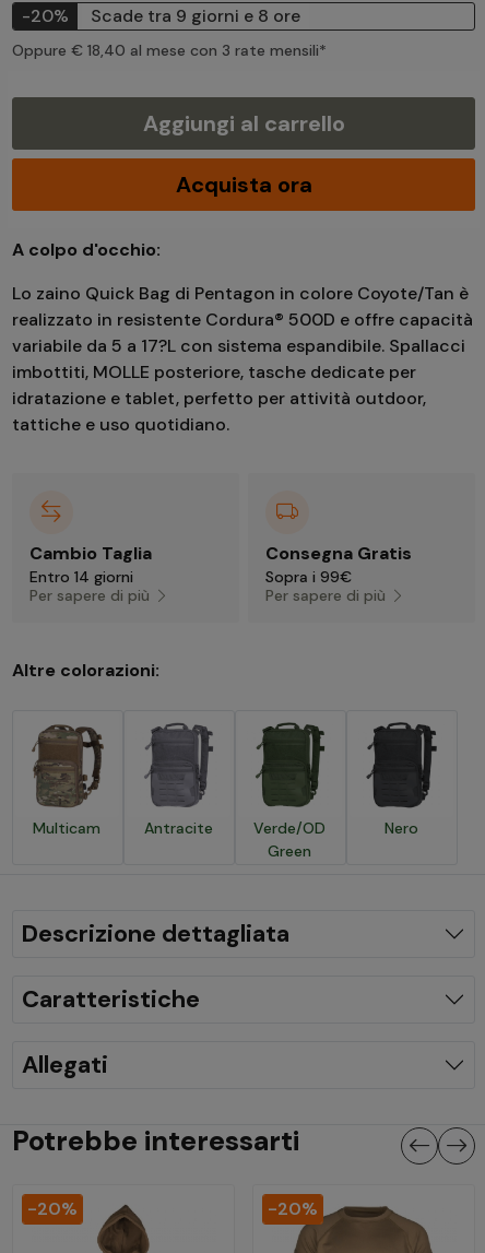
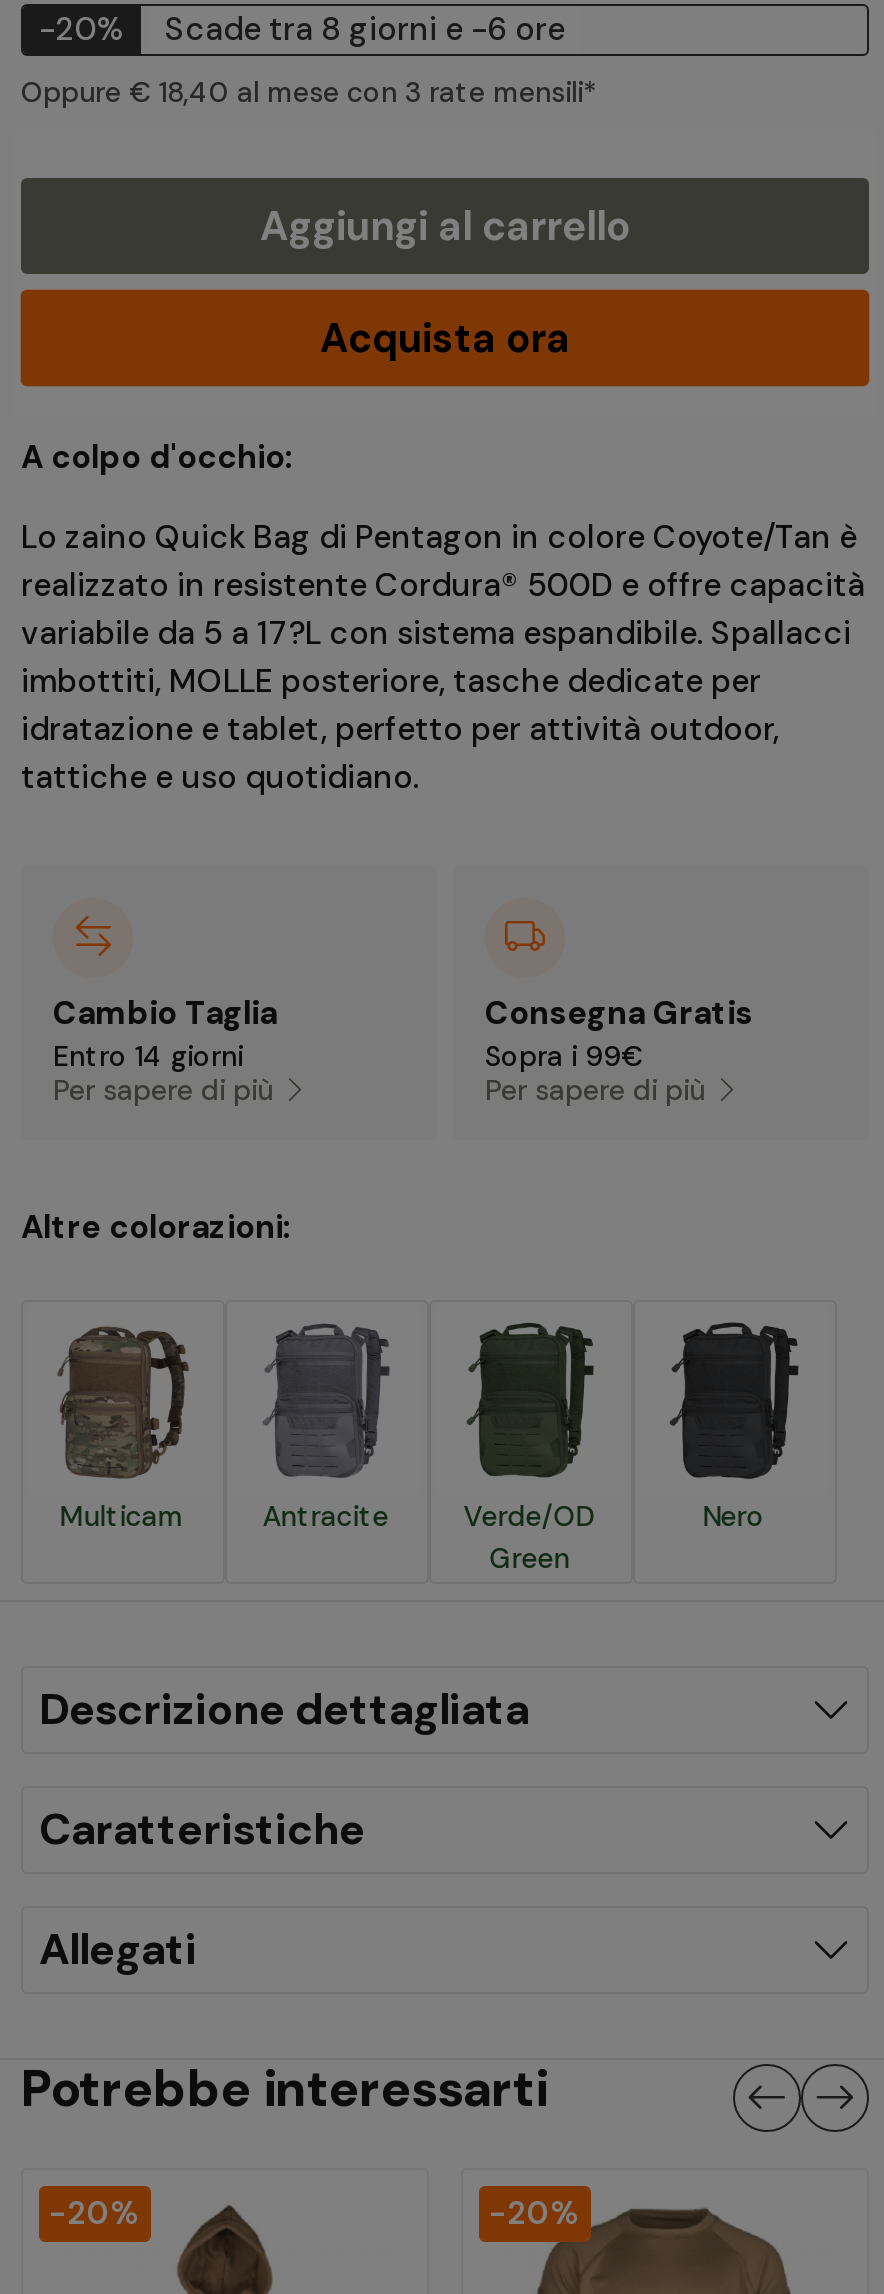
[91,4,300,27] Scade tra 9 giorni e 8 ore -> [165,8,565,50] Scade tra 8 giorni e -6 ore

